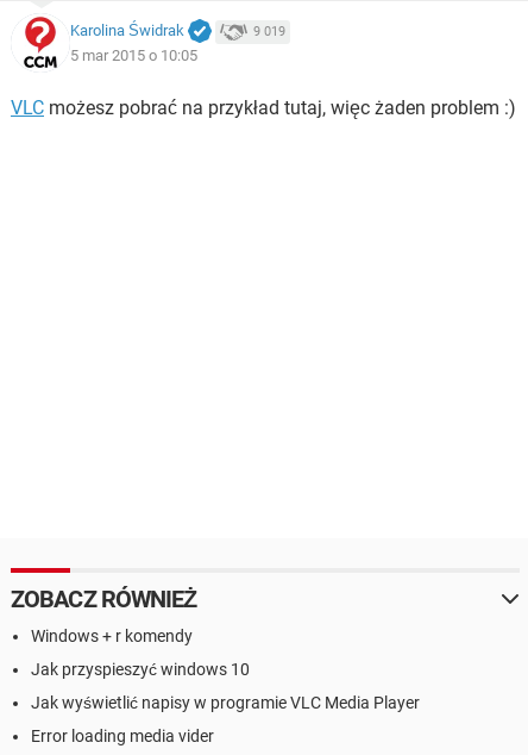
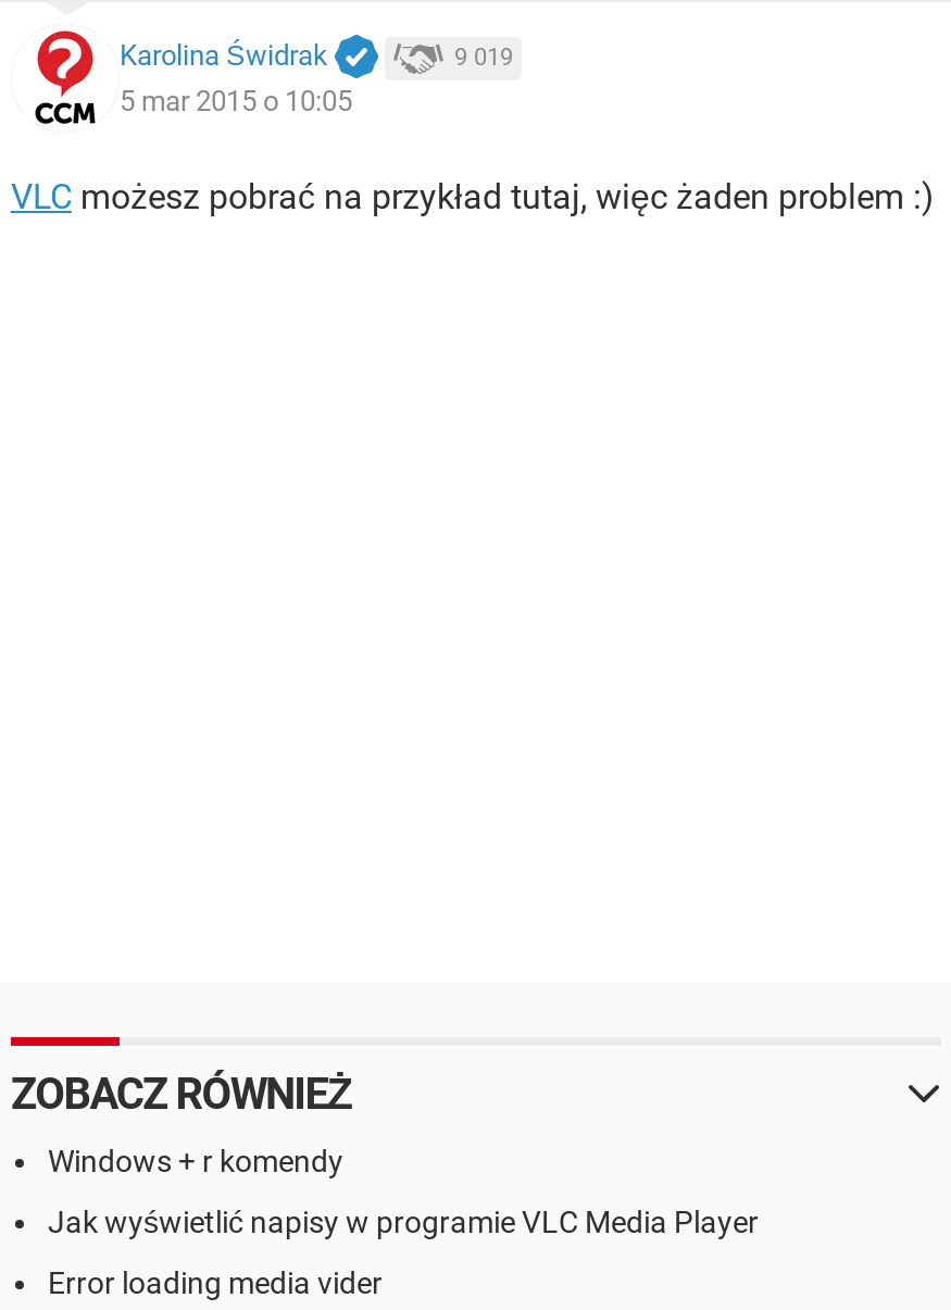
[31,660,250,679] Jak przyspieszyć windows 10 -> none

